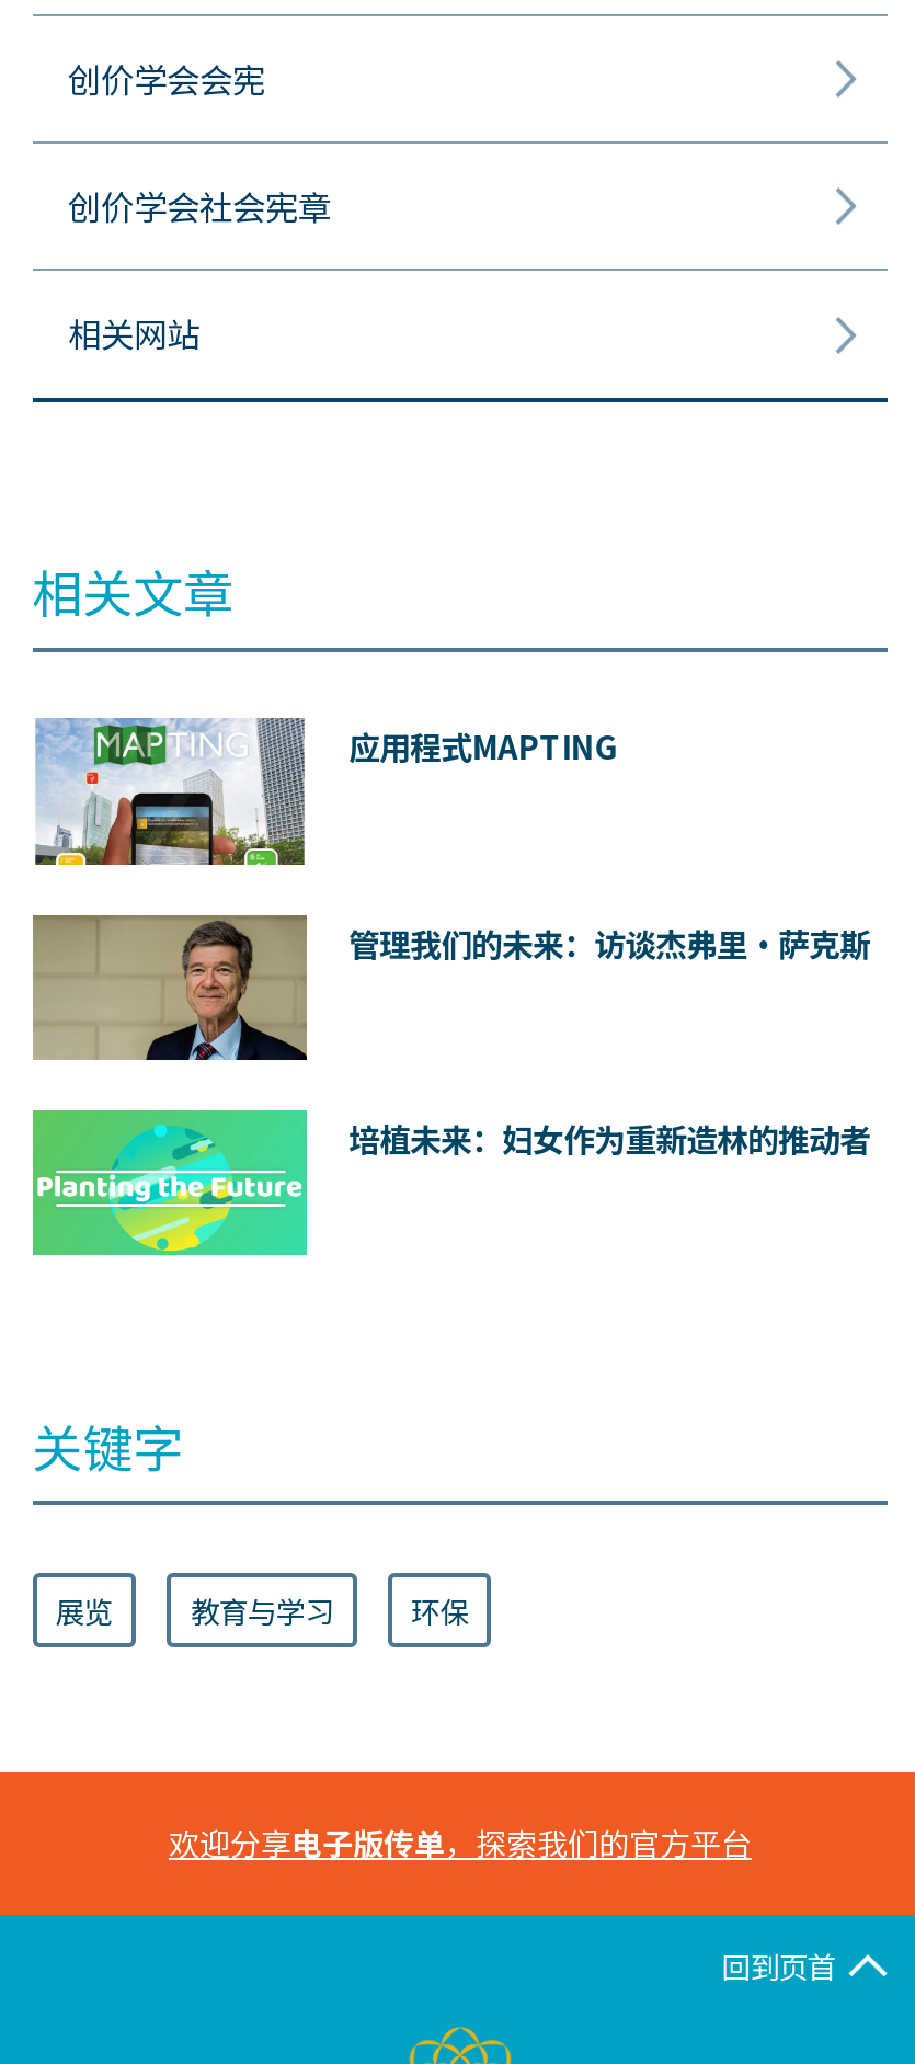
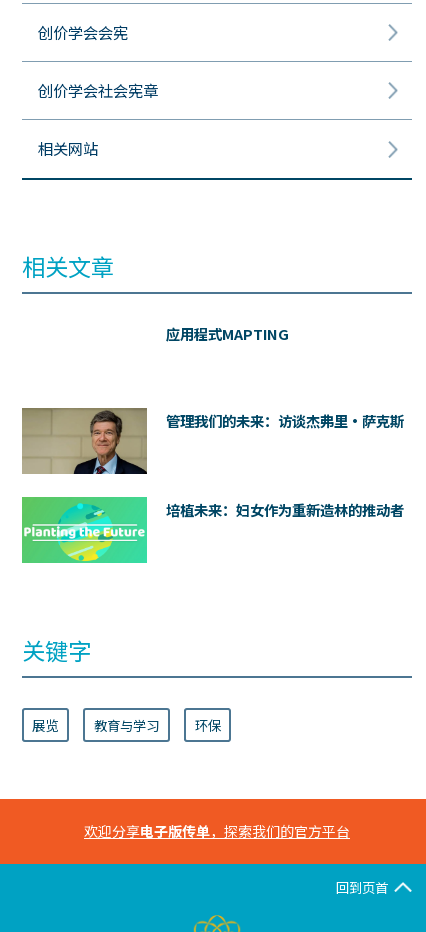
[33,716,307,867] [image] -> none

